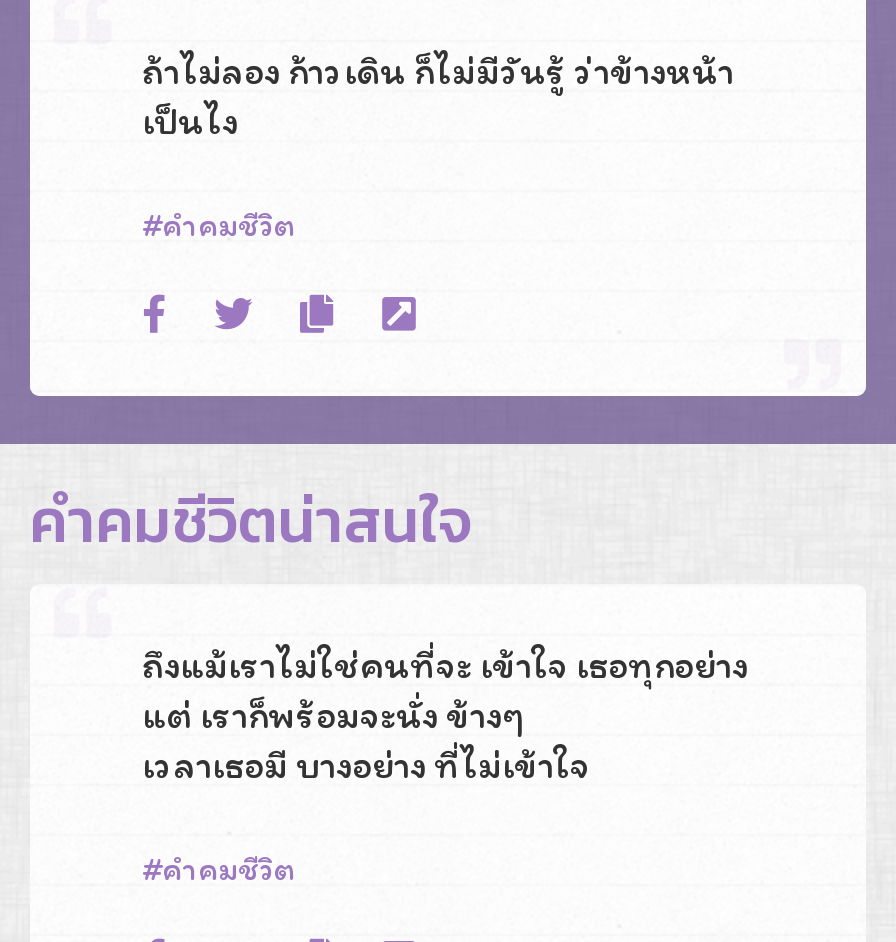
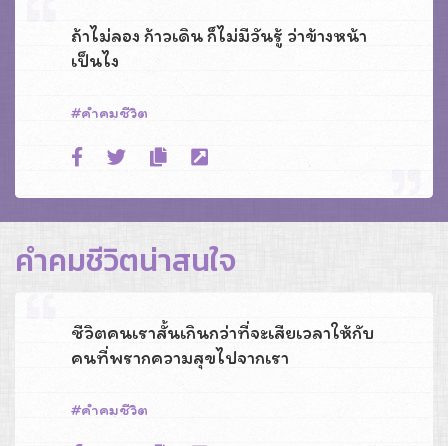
[142,642,748,788] ถึงแม้เราไม่ใช่คนที่จะ เข้าใจ เธอทุกอย่าง | แต่ เราก็พร้อมจะนั่ง ข้างๆ | เวลาเธอมี บางอย่าง ที่ไม่เข้าใจ -> [71,321,374,369] ชีวิตคนเราสั้นเกินกว่าที่จะเสียเวลาให้กับ | คนที่พรากความสุขไปจากเรา

